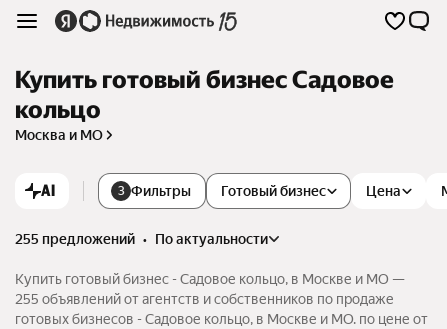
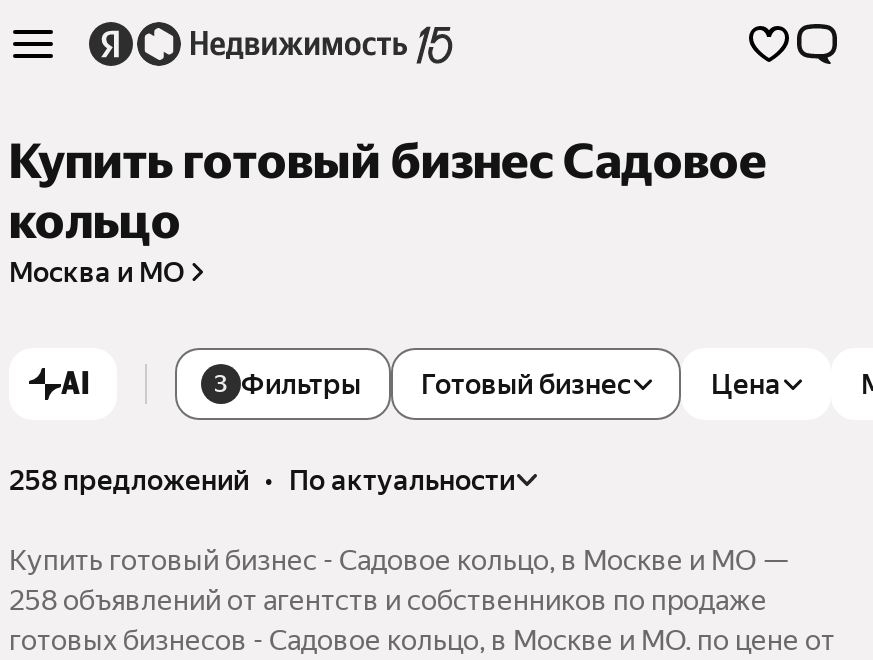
[15,231,268,247] 255 предложений • по актуальности -> [9,464,515,496] 258 предложений • по актуальности
[15,291,394,307] 255 объявлений от агентств и собственников по продаже -> [9,584,767,616] 258 объявлений от агентств и собственников по продаже

